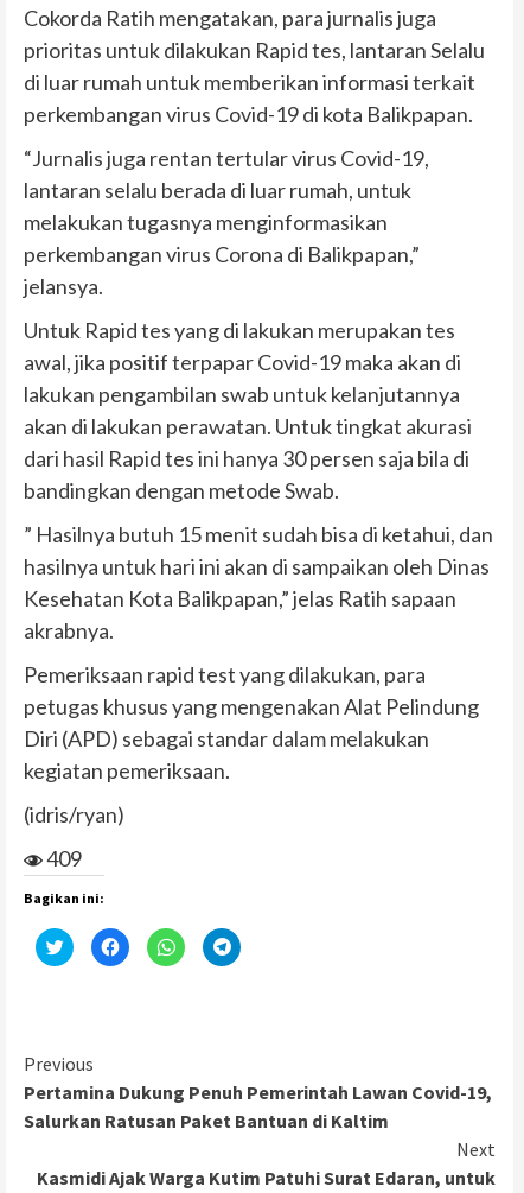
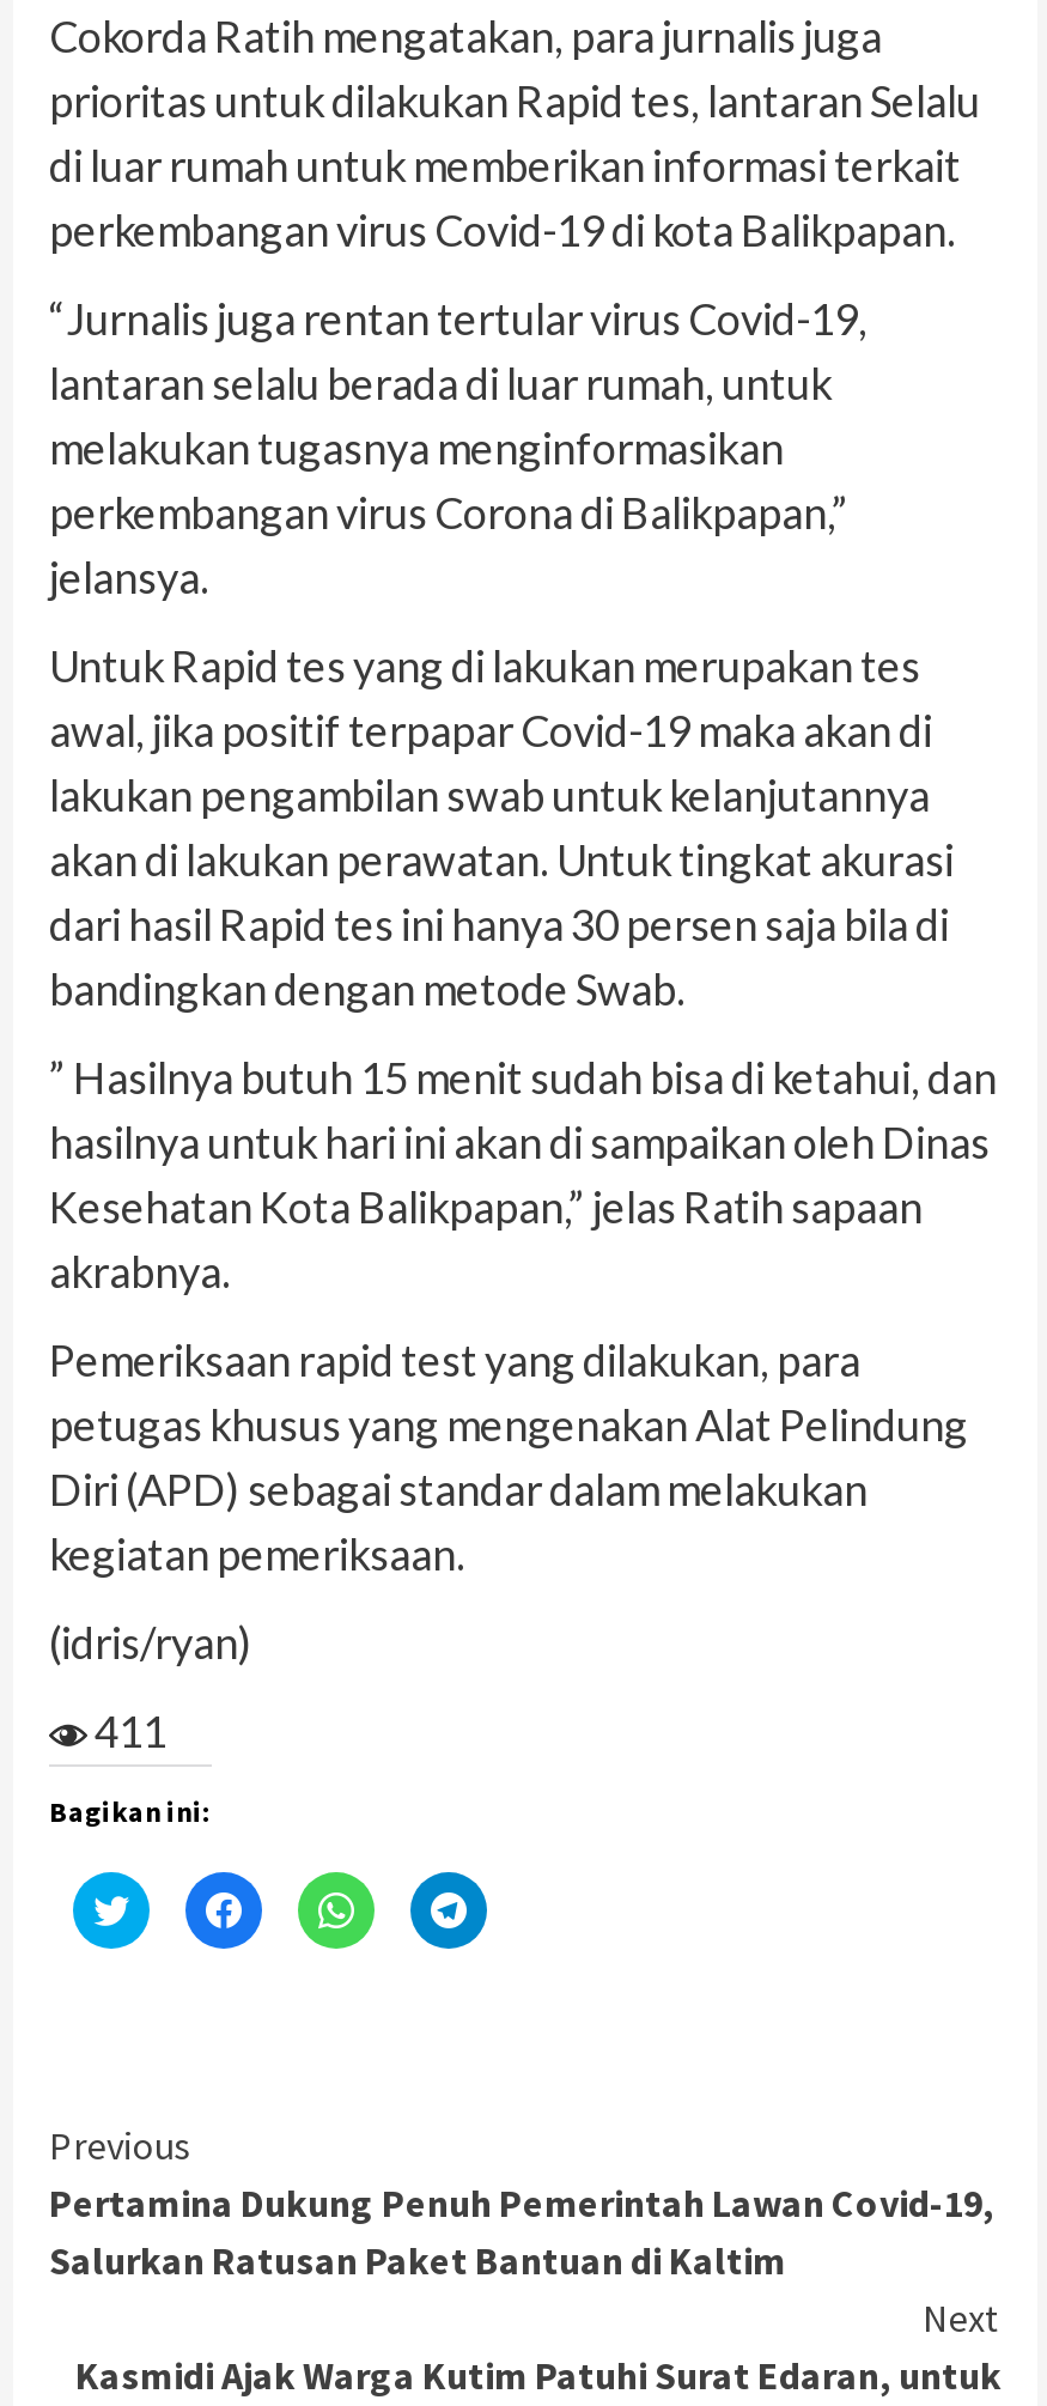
[43,845,82,871] 409 -> [87,1704,166,1756] 411

